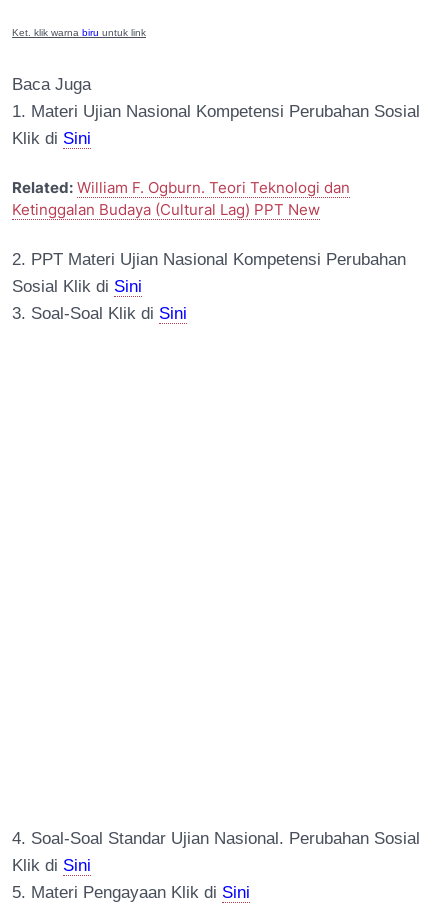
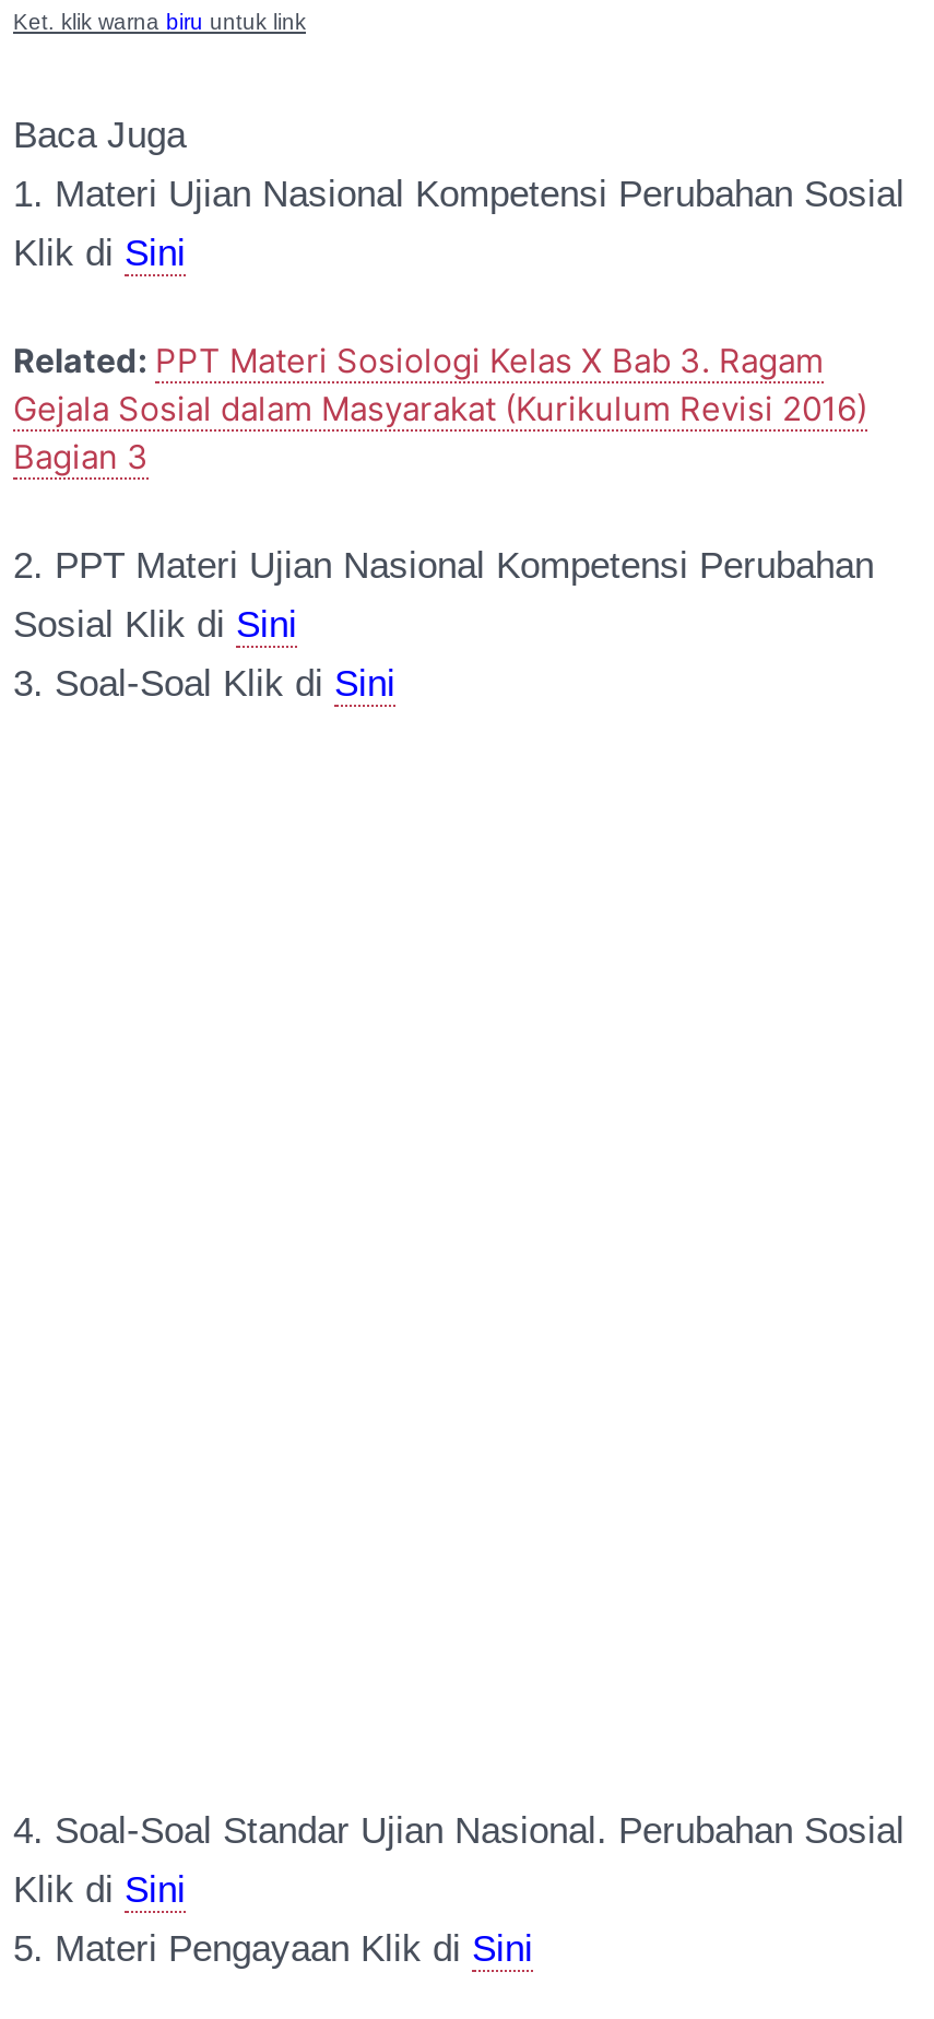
[12,179,350,219] Related: William F. Ogburn. Teori Teknologi dan | Ketinggalan Budaya (Cultural Lag) PPT New -> [13,342,867,477] Related: PPT Materi Sosiologi Kelas X Bab 3. Ragam | Gejala Sosial dalam Masyarakat (Kurikulum Revisi 2016) | Bagian 3

